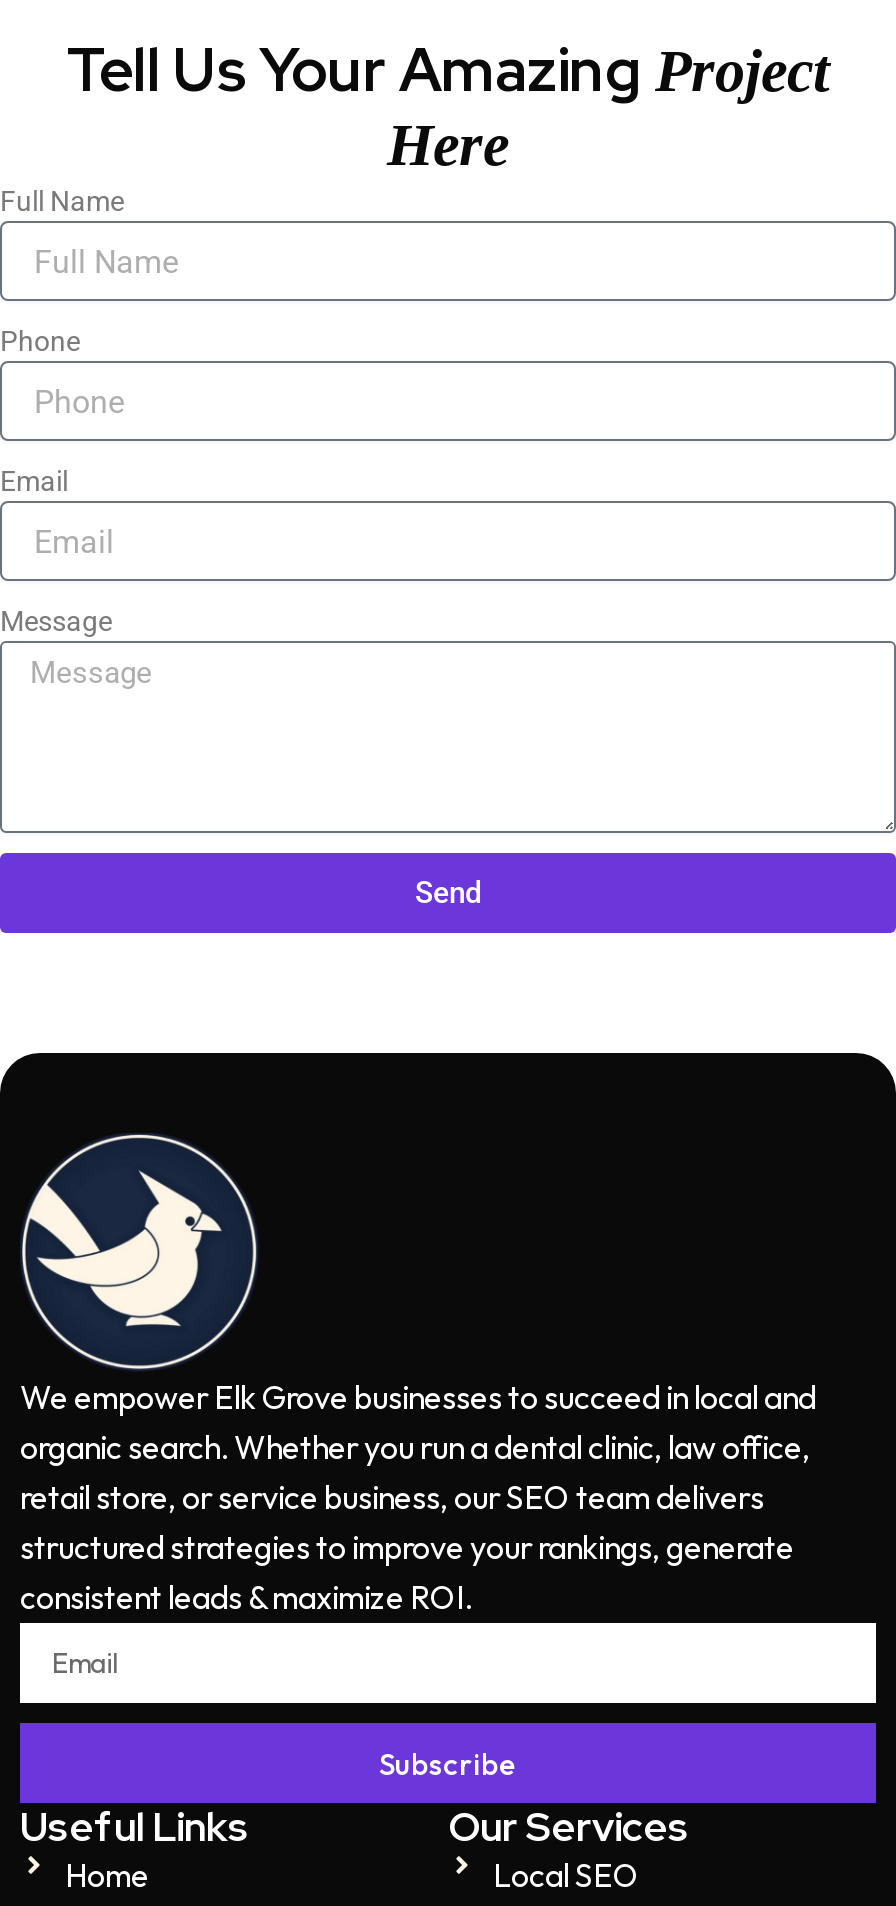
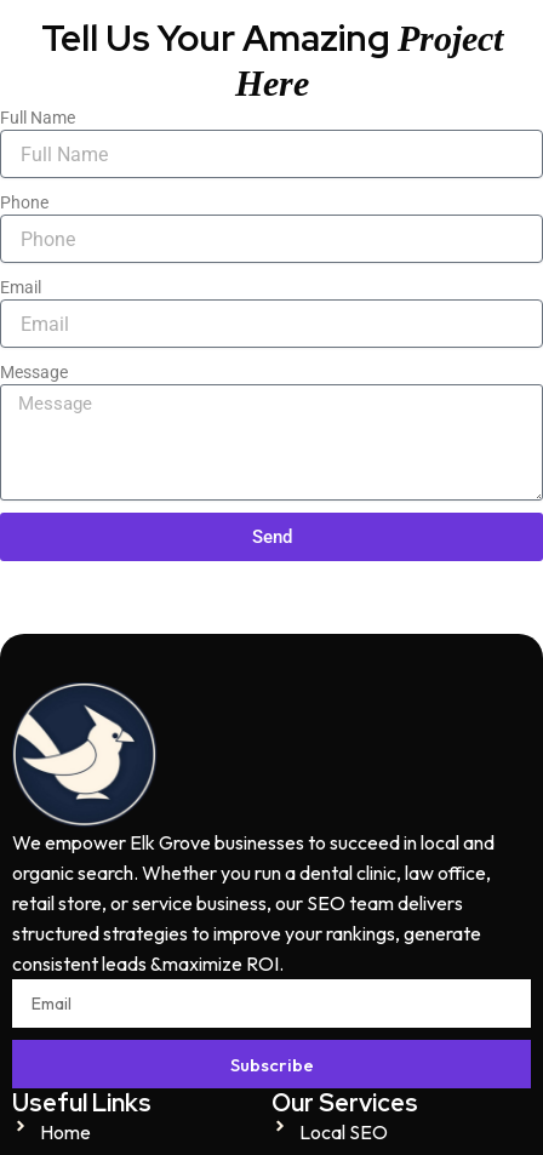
[20,1577,472,1617] consistent leads & maximize ROI. -> [12,951,284,976] consistent leads &maximize ROI.

